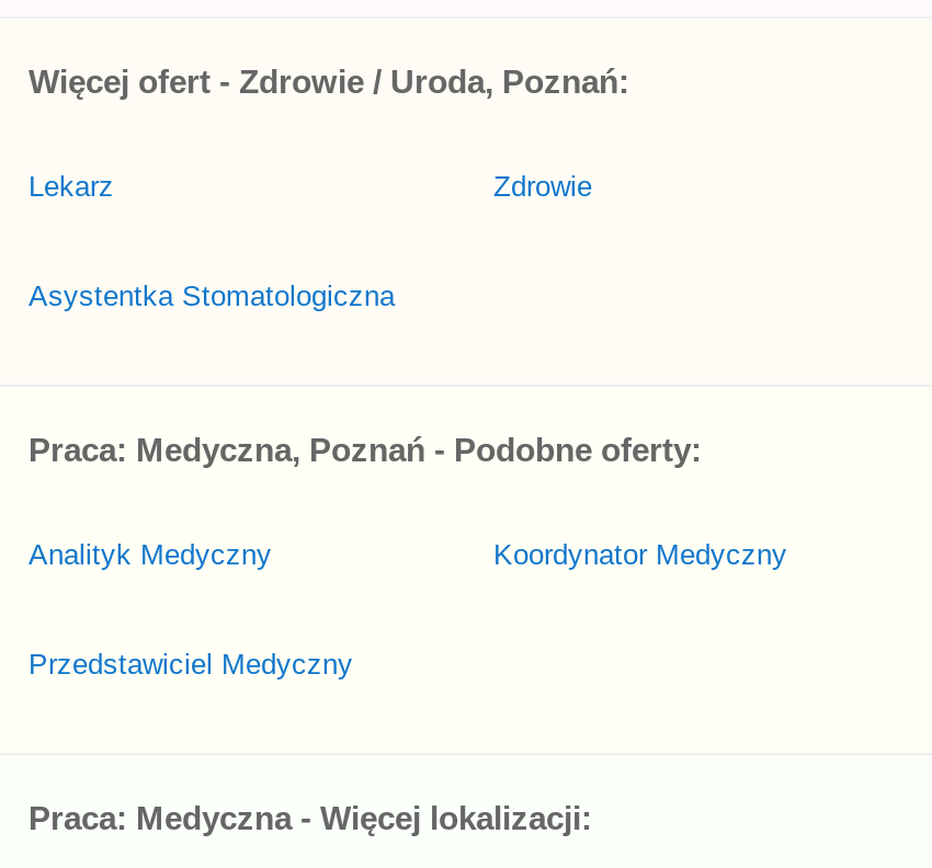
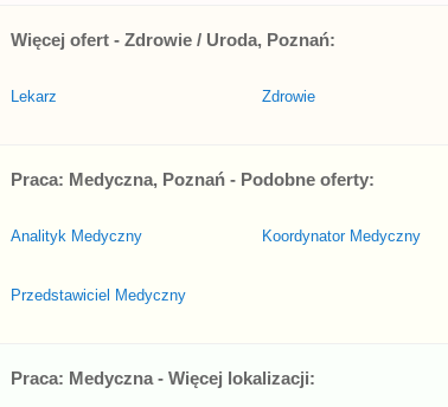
[29,279,395,312] Asystentka Stomatologiczna -> none

